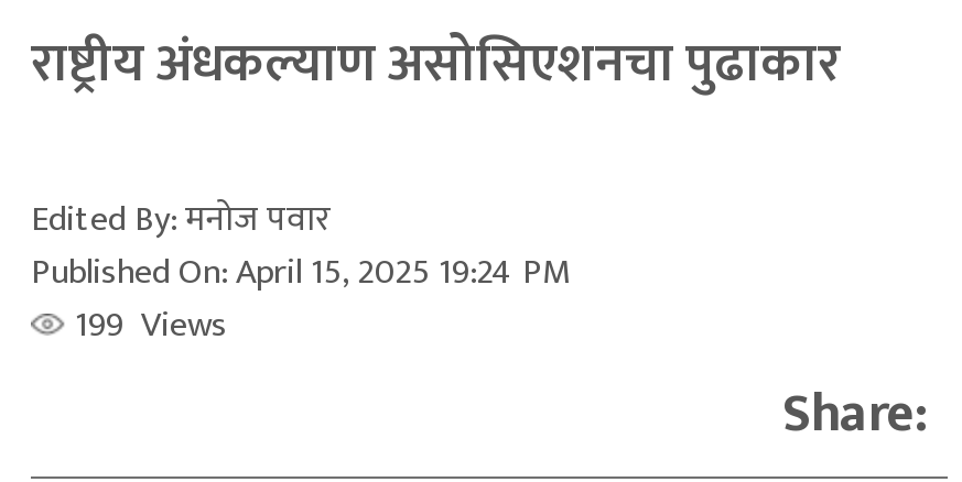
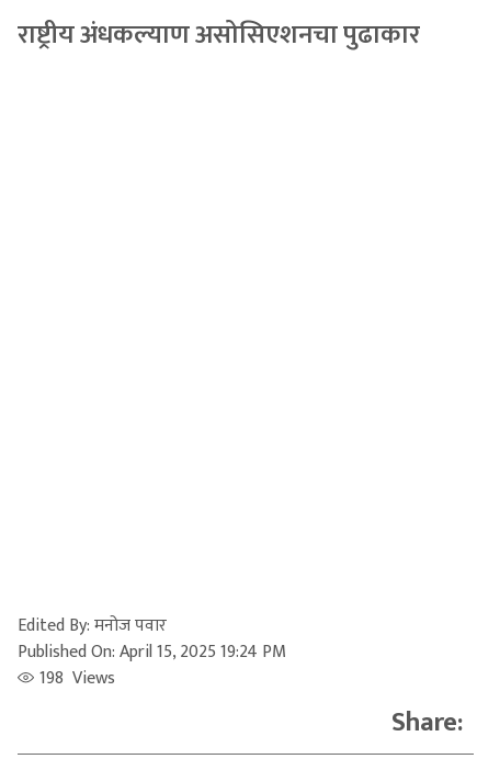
[66,297,227,357] 199 Views -> [35,664,115,694] 198 Views

